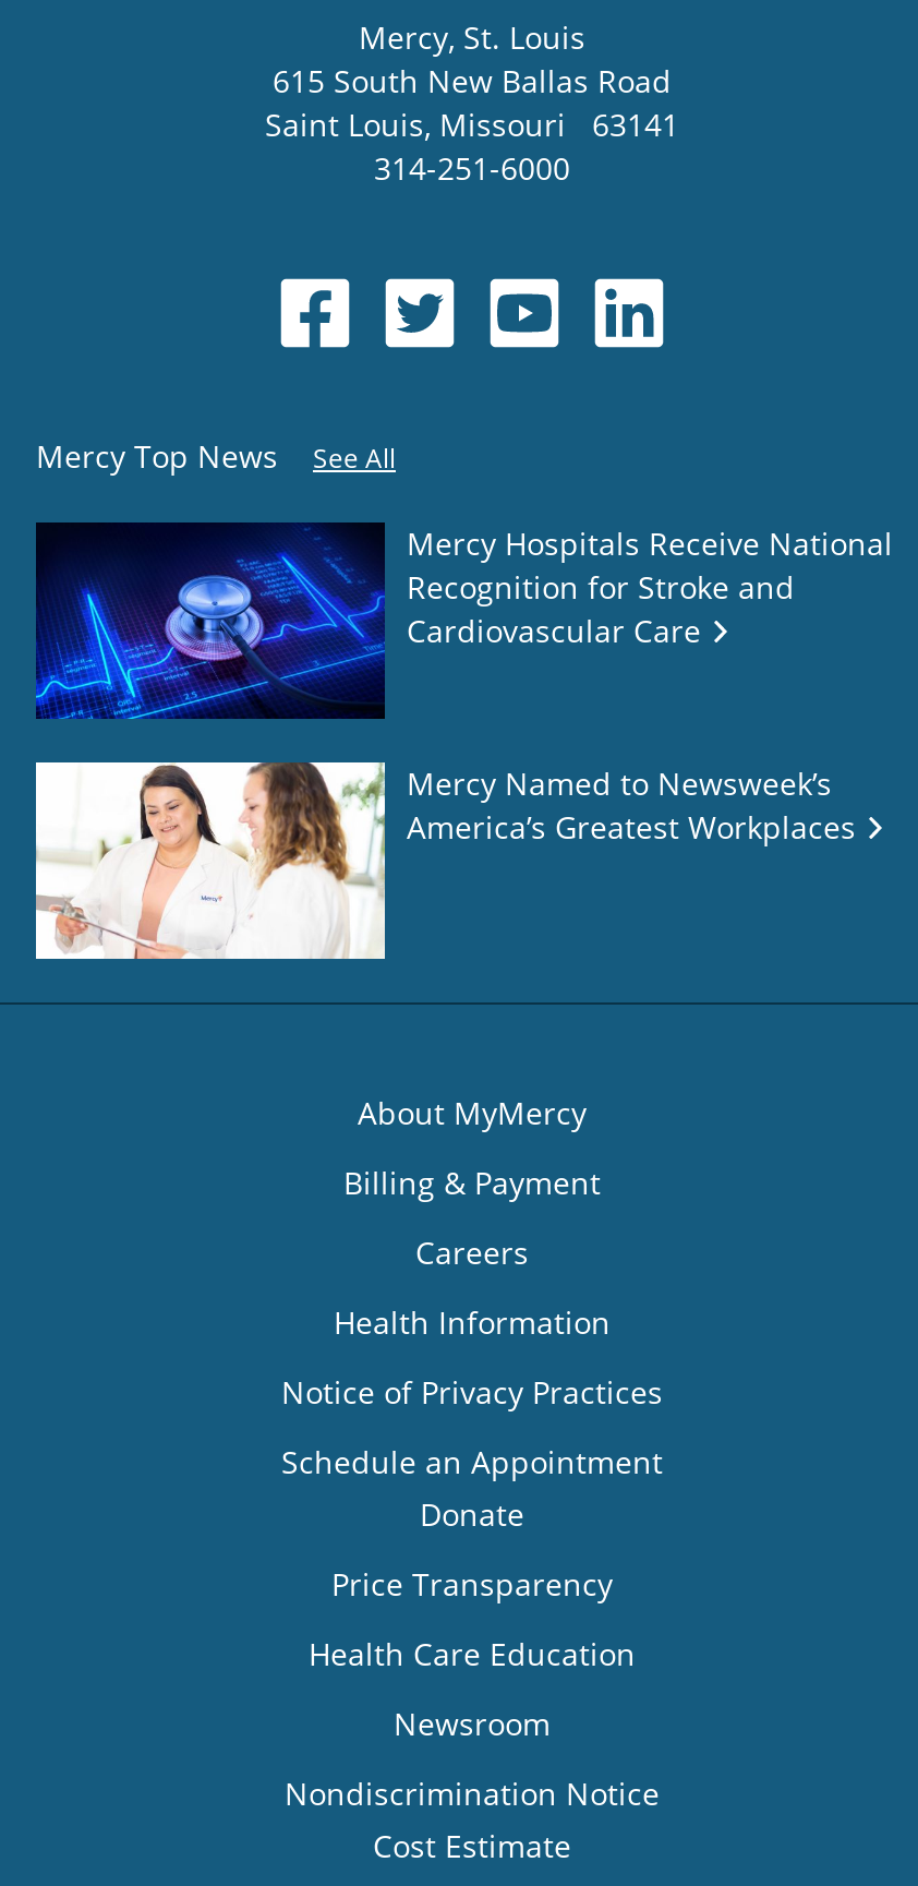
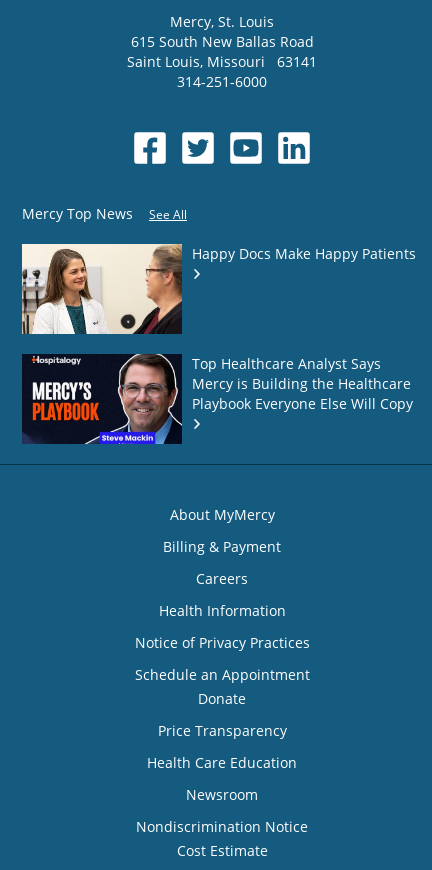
[34,520,893,721] [image] | Mercy Hospitals Receive National | Recognition for Stroke and | Cardiovascular Care -> [21,243,416,335] [image] | Happy Docs Make Happy Patients
[34,760,865,961] [image] | Mercy Named to Newsweek’s | America’s Greatest Workplaces -> [21,353,413,445] [image] | Top Healthcare Analyst Says | Mercy is Building the Healthcare | Playbook Everyone Else Will Copy

